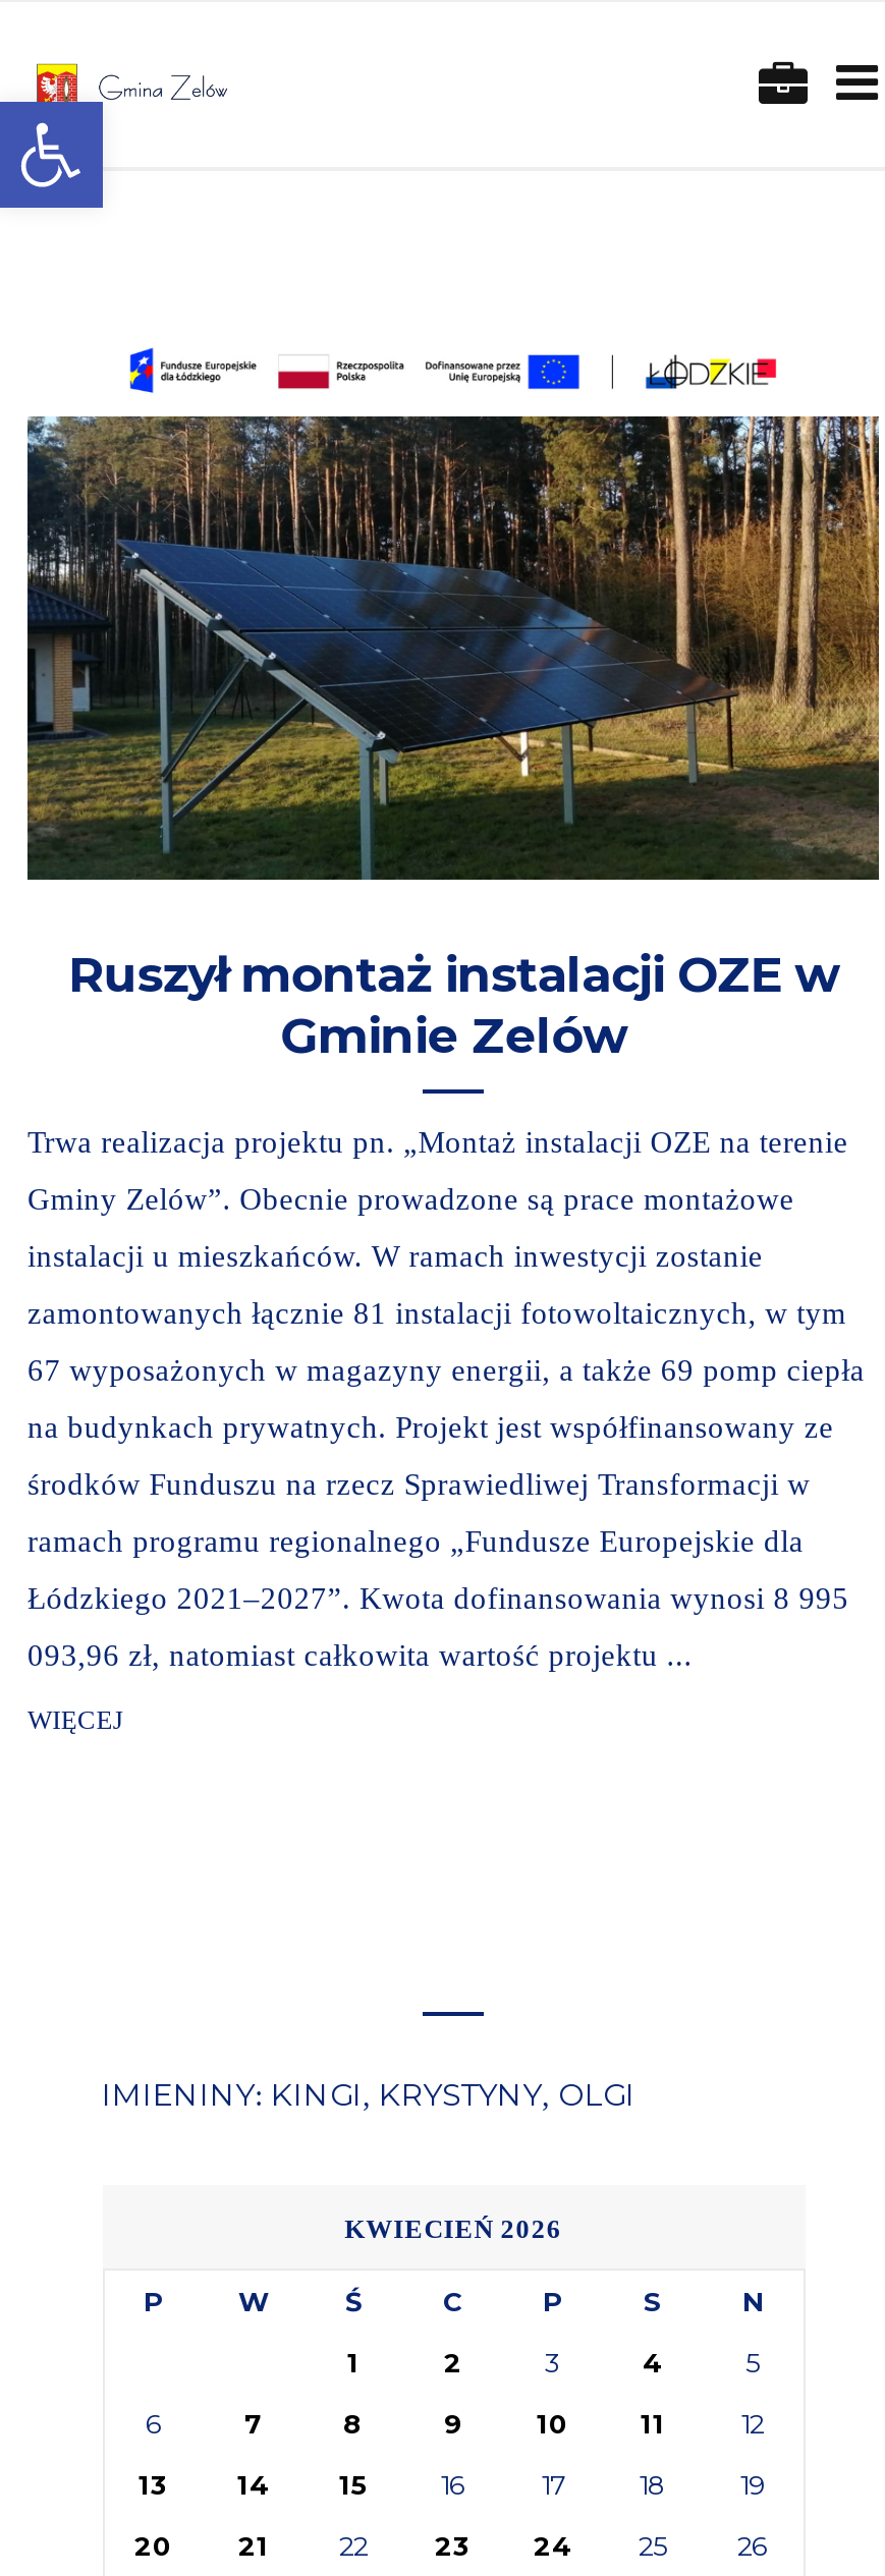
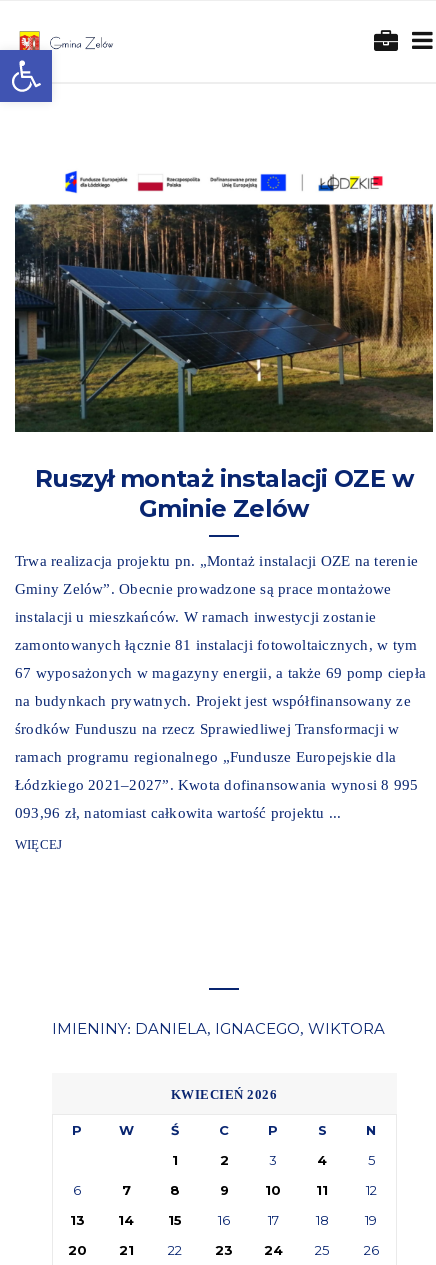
[102,2075,635,2114] IMIENINY: KINGI, KRYSTYNY, OLGI -> [51,1019,384,1038] IMIENINY: DANIELA, IGNACEGO, WIKTORA

